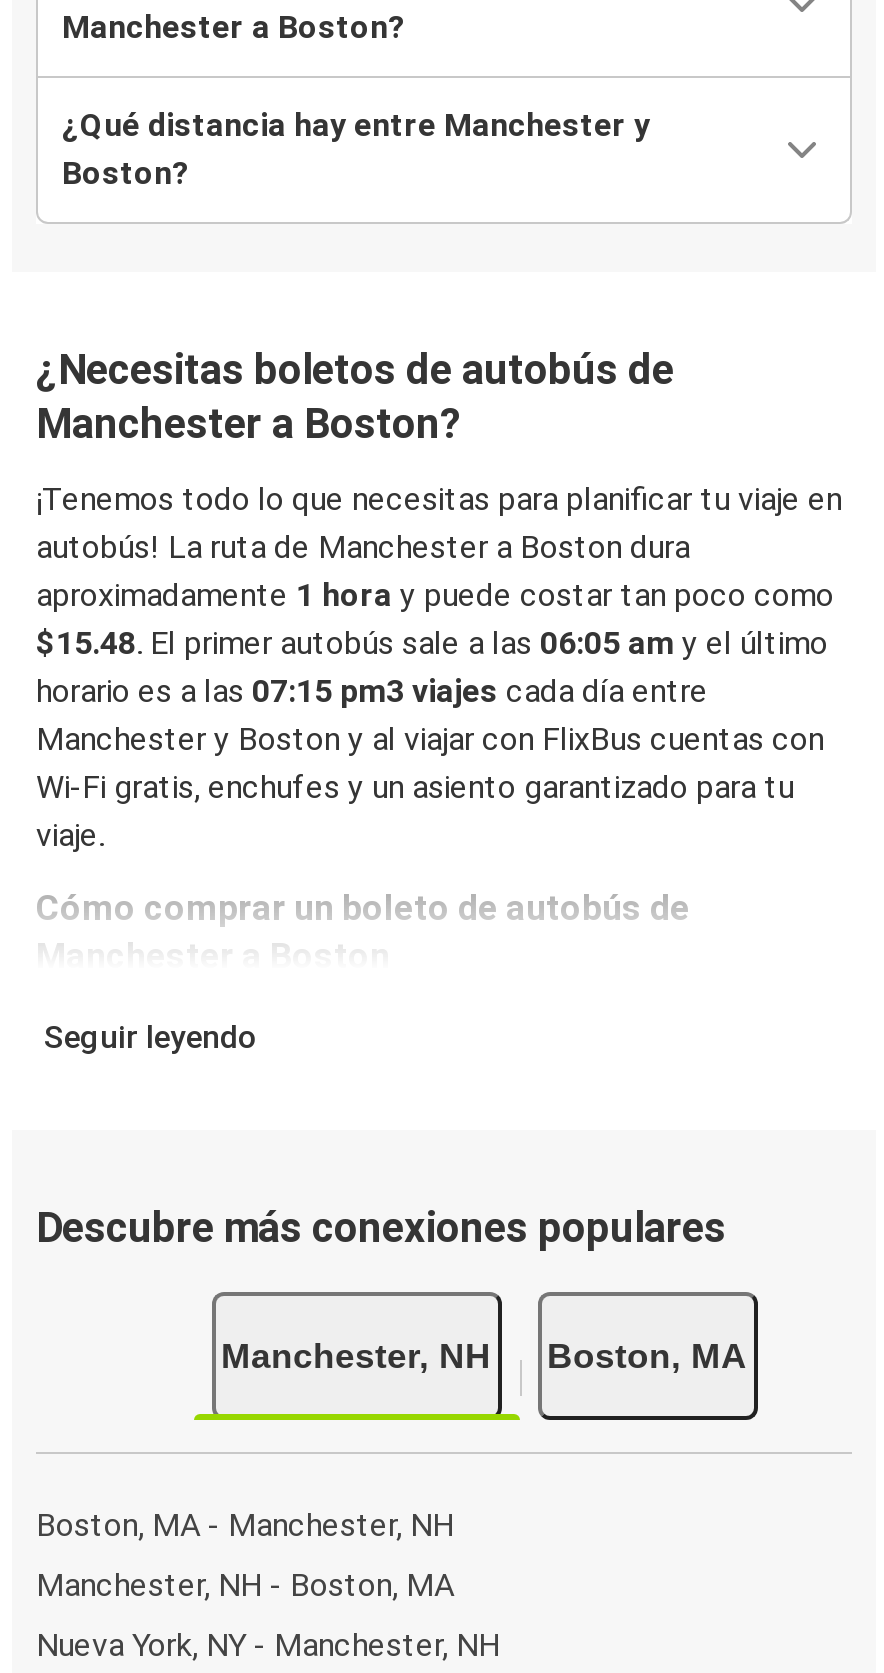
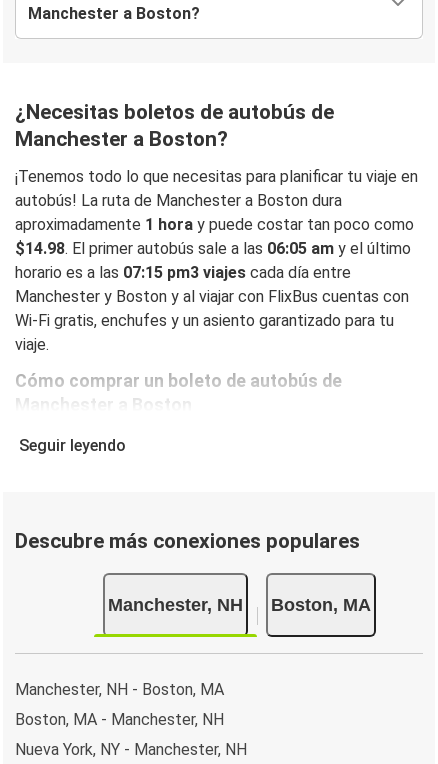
[62,107,650,193] ¿Qué distancia hay entre Manchester y | Boston? -> none
[36,625,828,663] $15.48. El primer autobús sale a las 06:05 am y el último -> [15,239,411,258] $14.98. El primer autobús sale a las 06:05 am y el último
moved [36,1505,454,1543] -> [15,709,224,728]: Boston, MA - Manchester, NH
moved [36,1565,454,1603] -> [15,679,224,698]: Manchester, NH - Boston, MA

